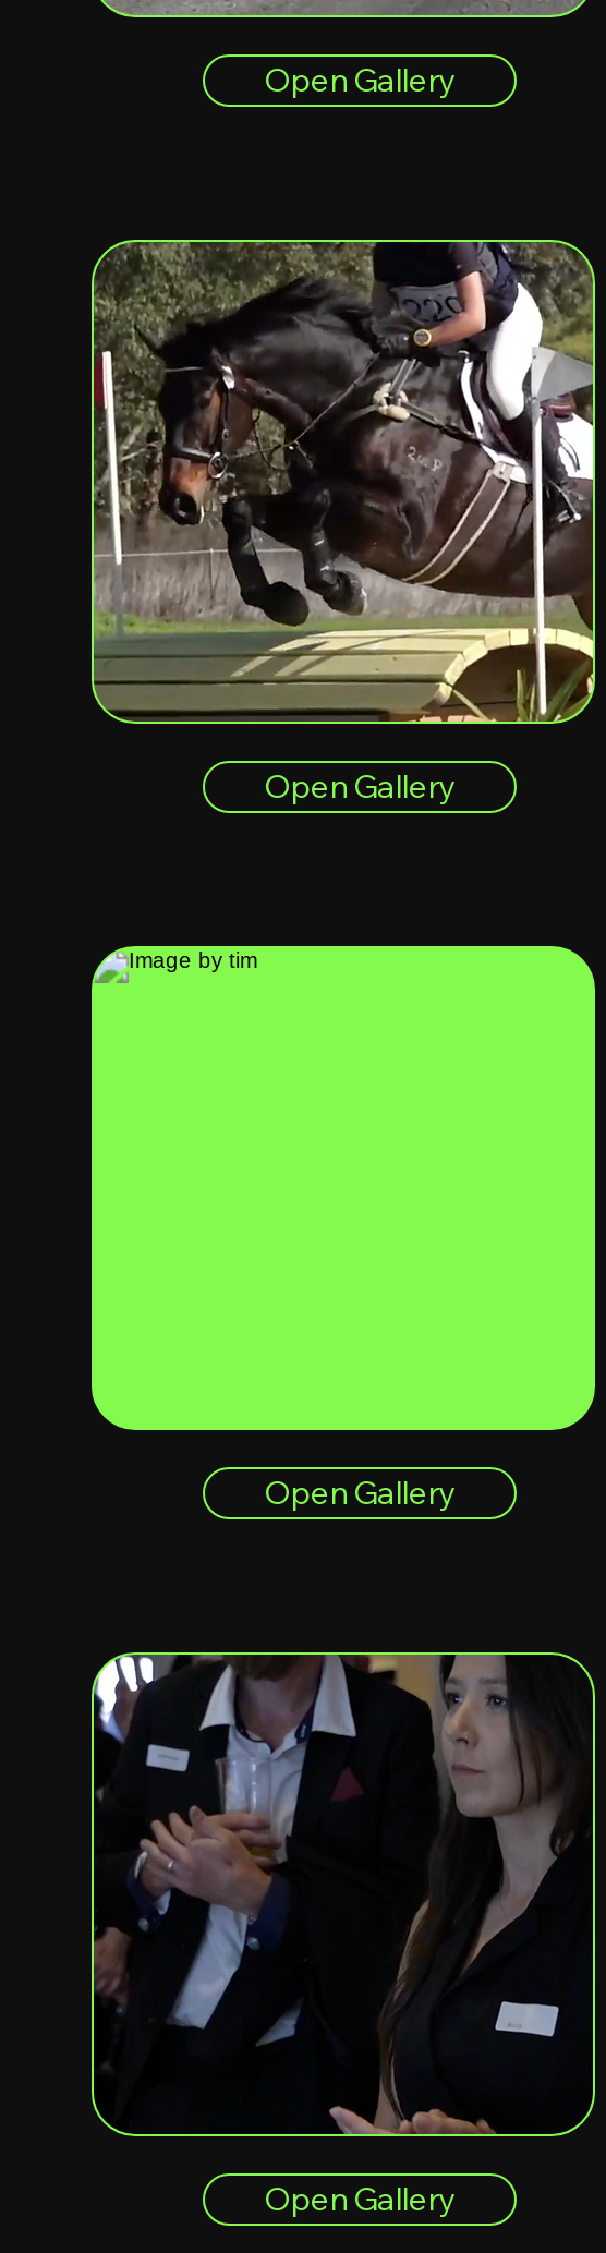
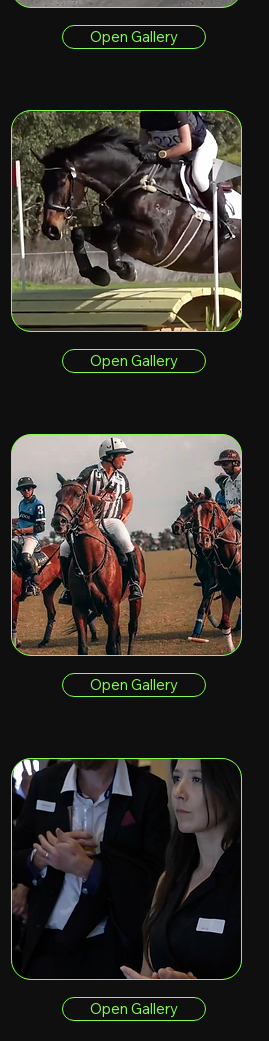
none -> [11,434,242,656] [image]

